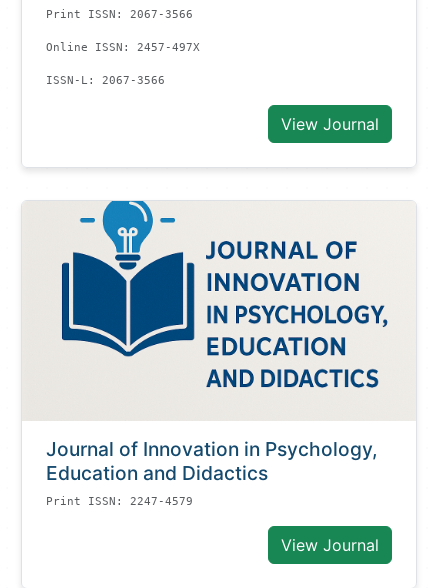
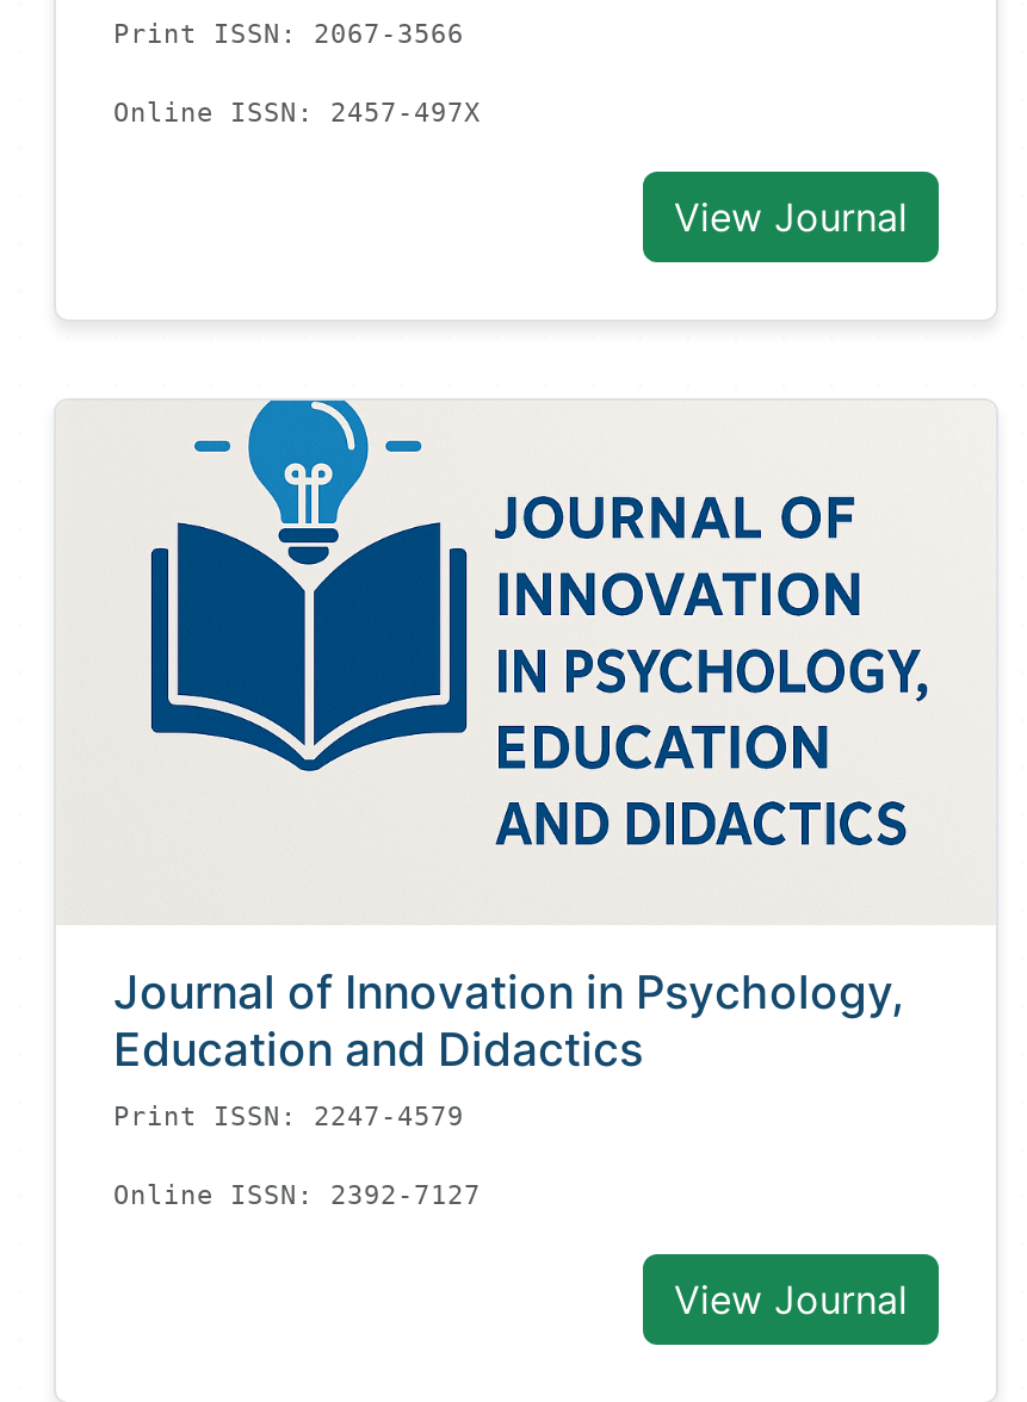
[46,74,165,87] ISSN-L: 2067-3566 -> none
moved [46,114,379,508] -> [113,193,908,1133]: [image] | View Journal | Journal of Innovation in Psychology, | Education and Didactics | Print ISSN: 2247-4579
none -> [113,1180,481,1211] Online ISSN: 2392-7127

